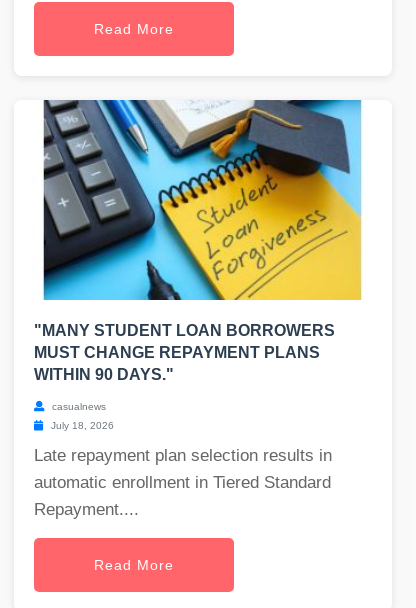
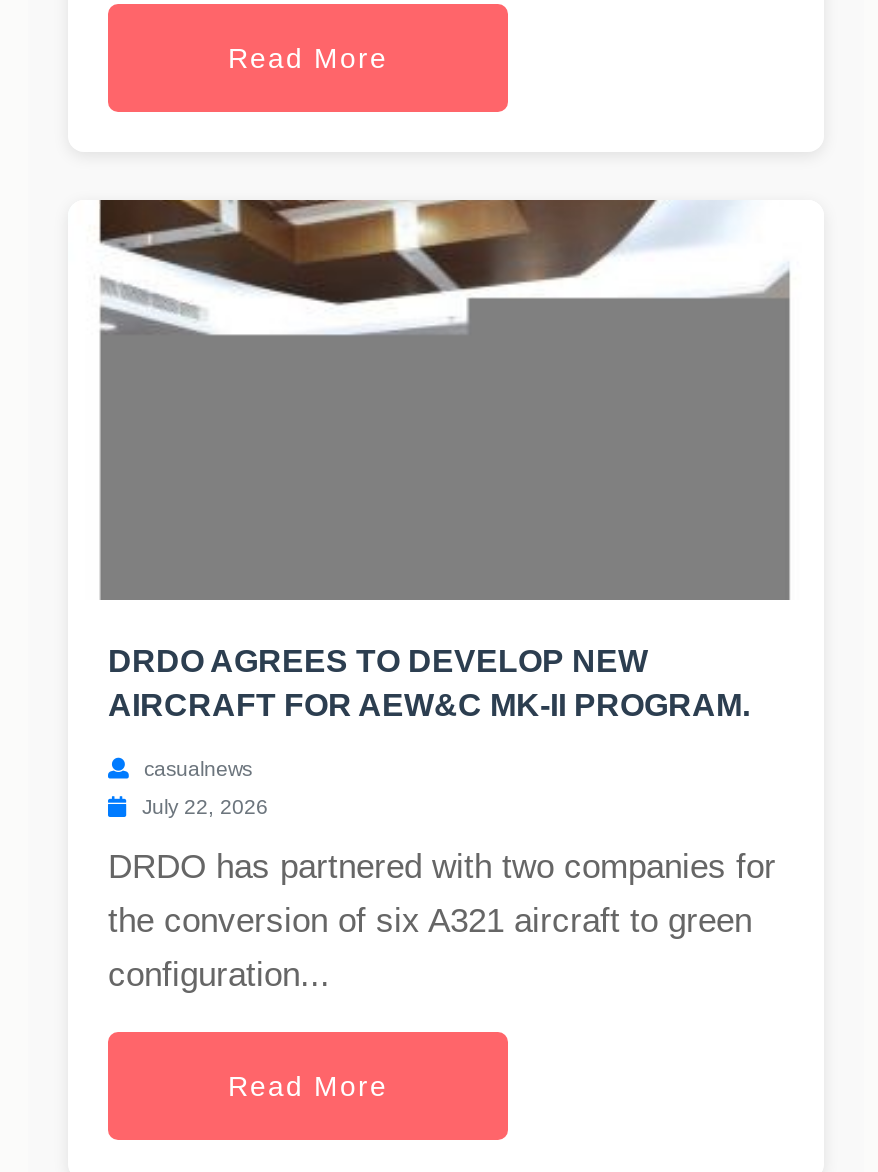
[30,99,375,383] [image] | "MANY STUDENT LOAN BORROWERS | MUST CHANGE REPAYMENT PLANS | WITHIN 90 DAYS." -> [98,198,792,723] [image] | DRDO AGREES TO DEVELOP NEW | AIRCRAFT FOR AEW&C MK-II PROGRAM.
[48,420,114,431] July 18, 2026 -> [136,797,268,819] July 22, 2026
[34,446,332,519] Late repayment plan selection results in | automatic enrollment in Tiered Standard | Repayment.... -> [108,849,776,995] DRDO has partnered with two companies for | the conversion of six A321 aircraft to green | configuration...

